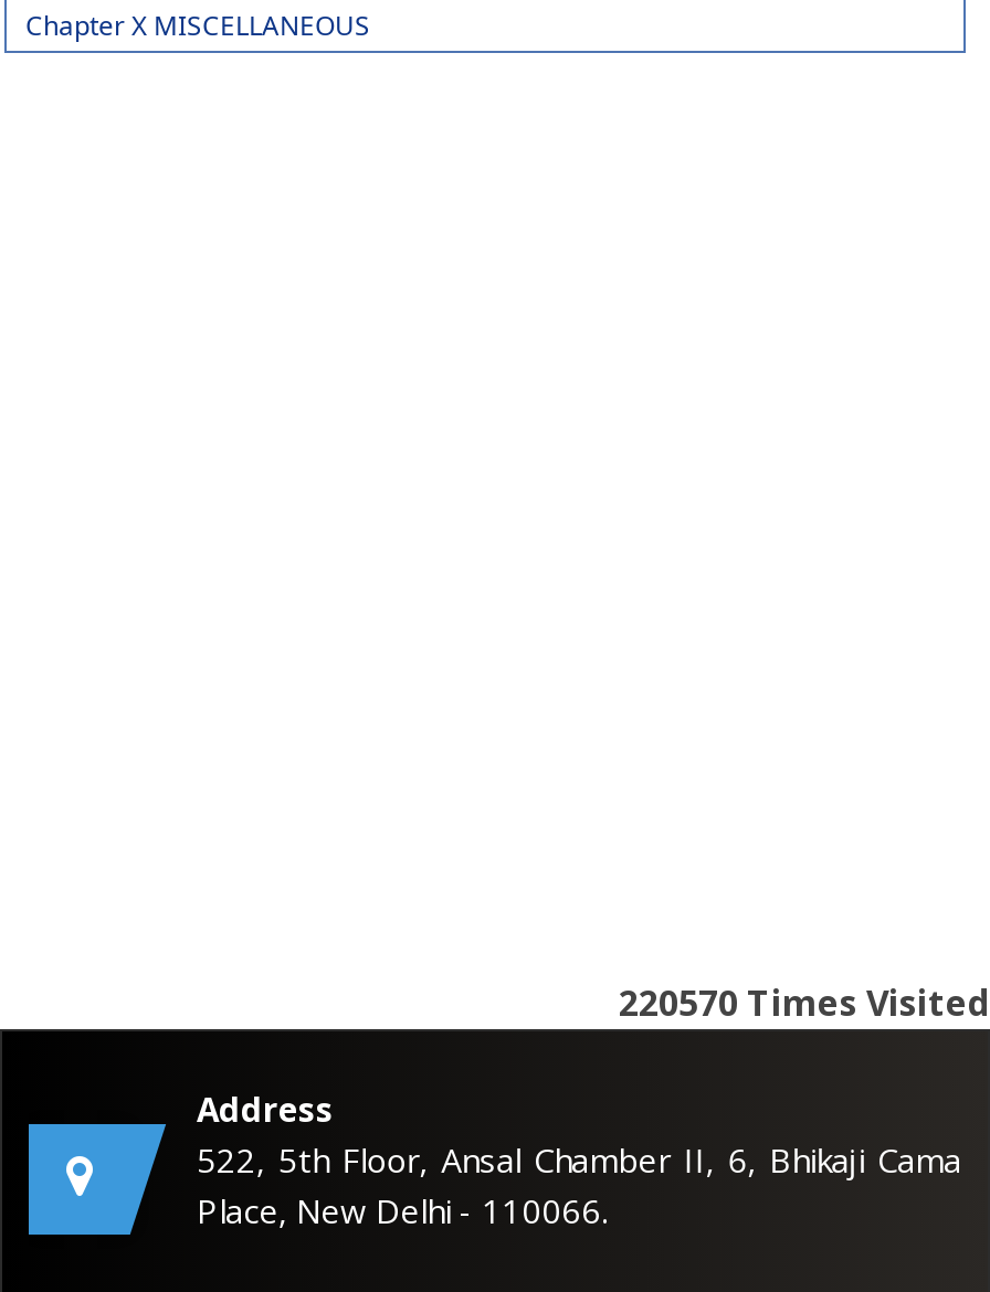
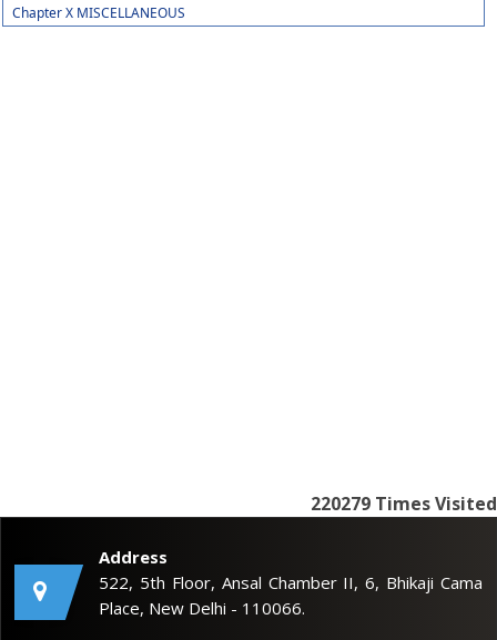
[619,978,990,1027] 220570 Times Visited -> [311,491,497,516] 220279 Times Visited

